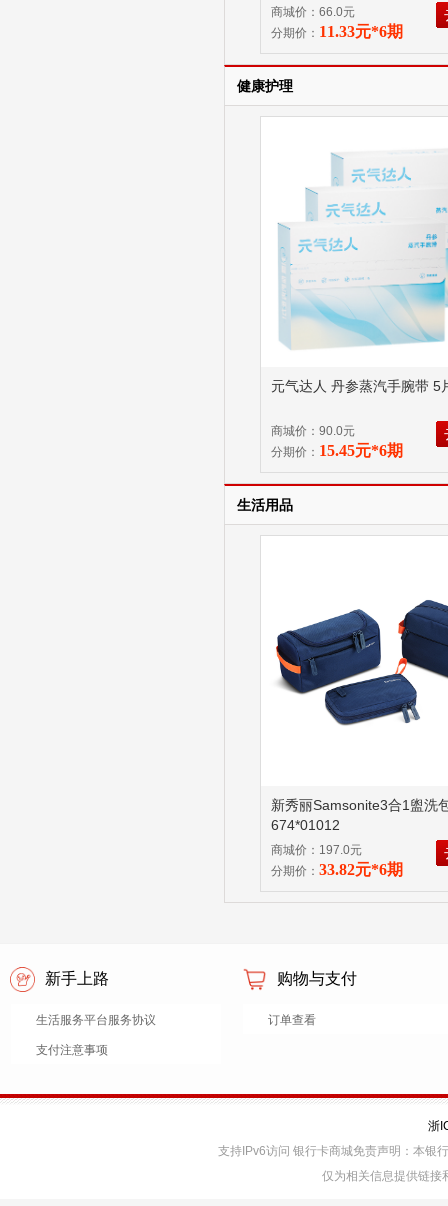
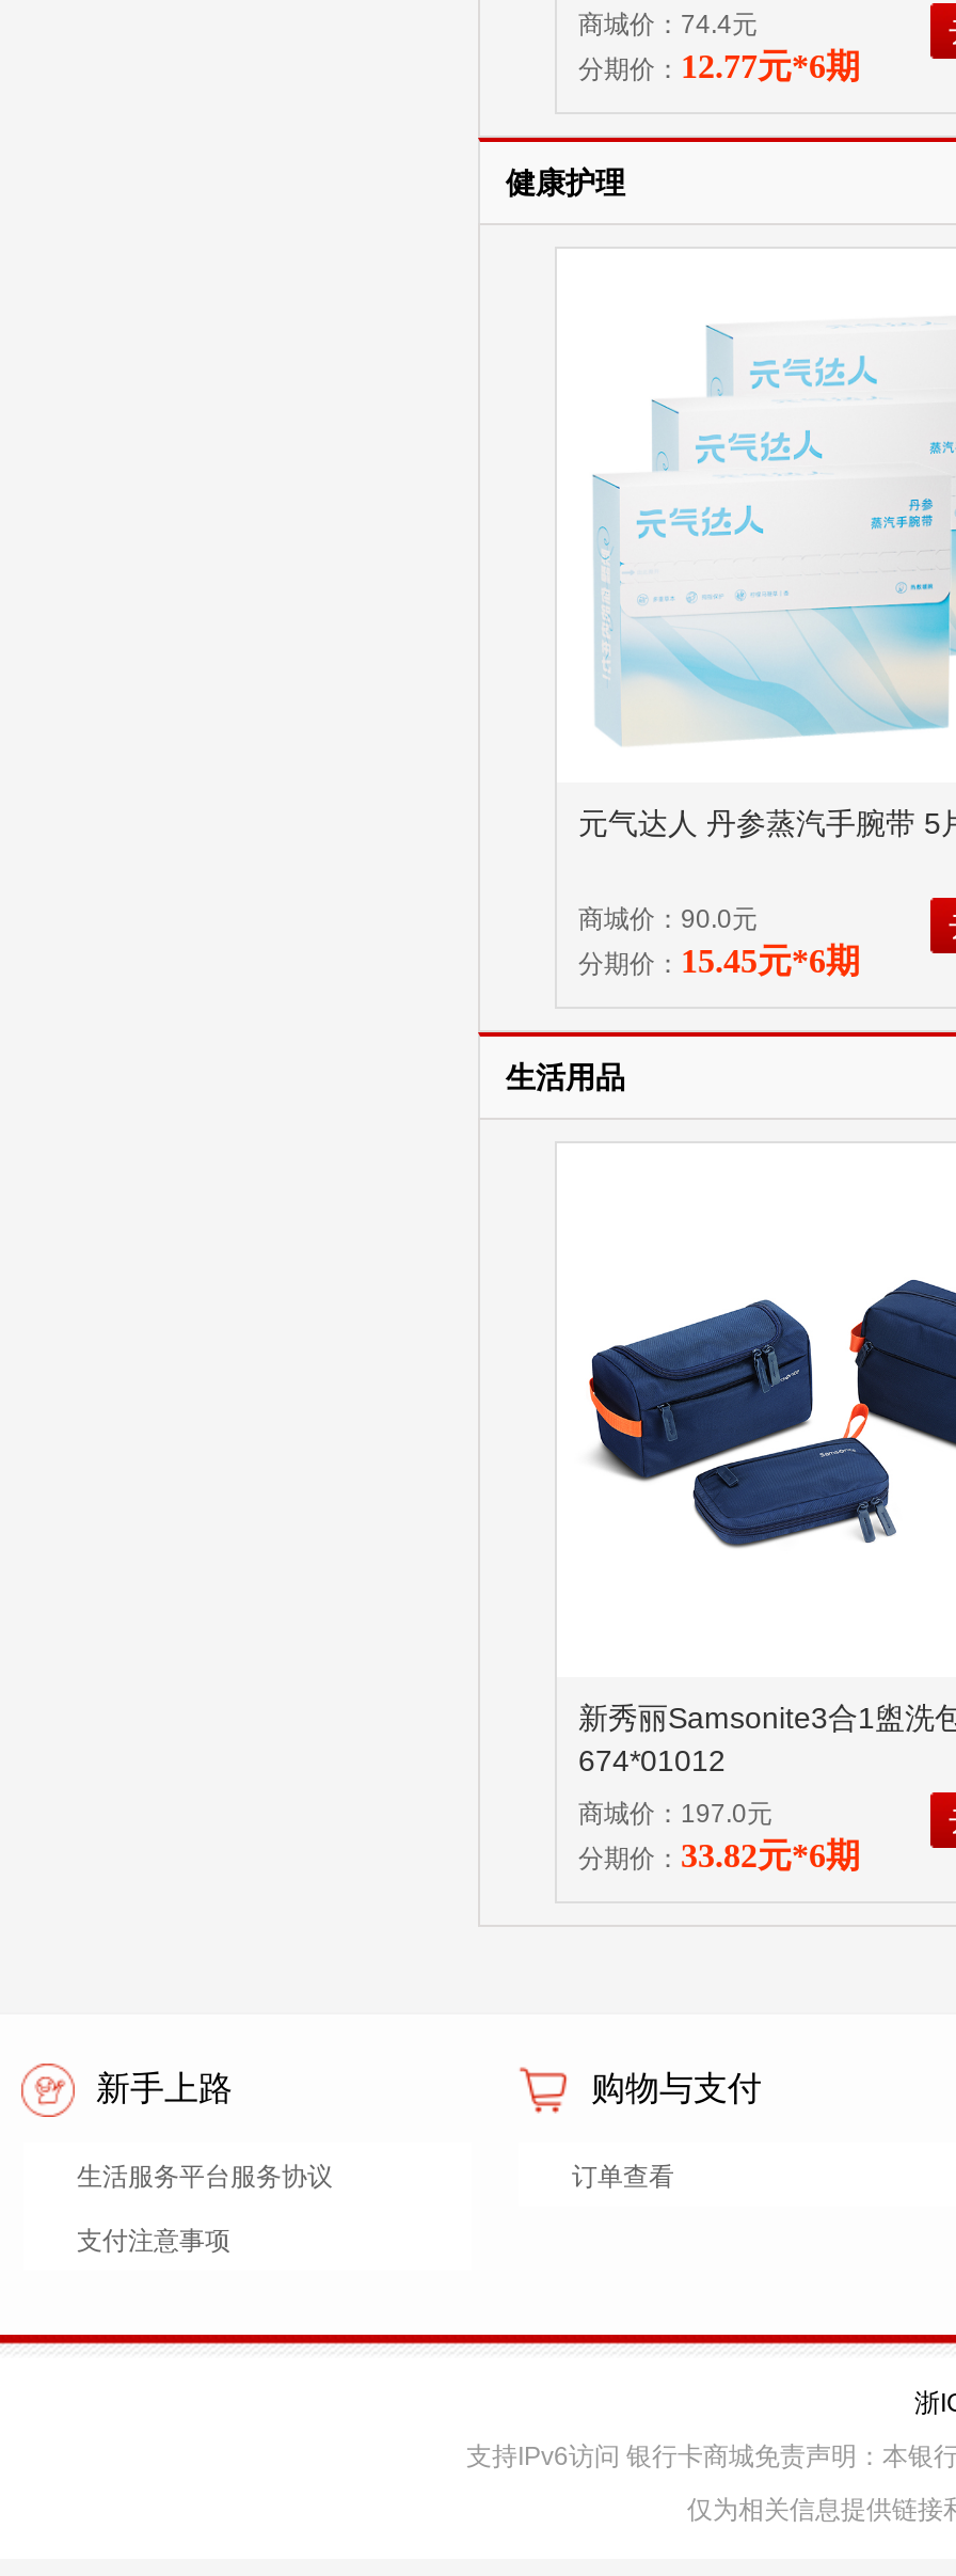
[271,5,403,40] 商城价：66.0元 | 分期价：11.33元*6期 -> [578,10,860,84] 商城价：74.4元 | 分期价：12.77元*6期

